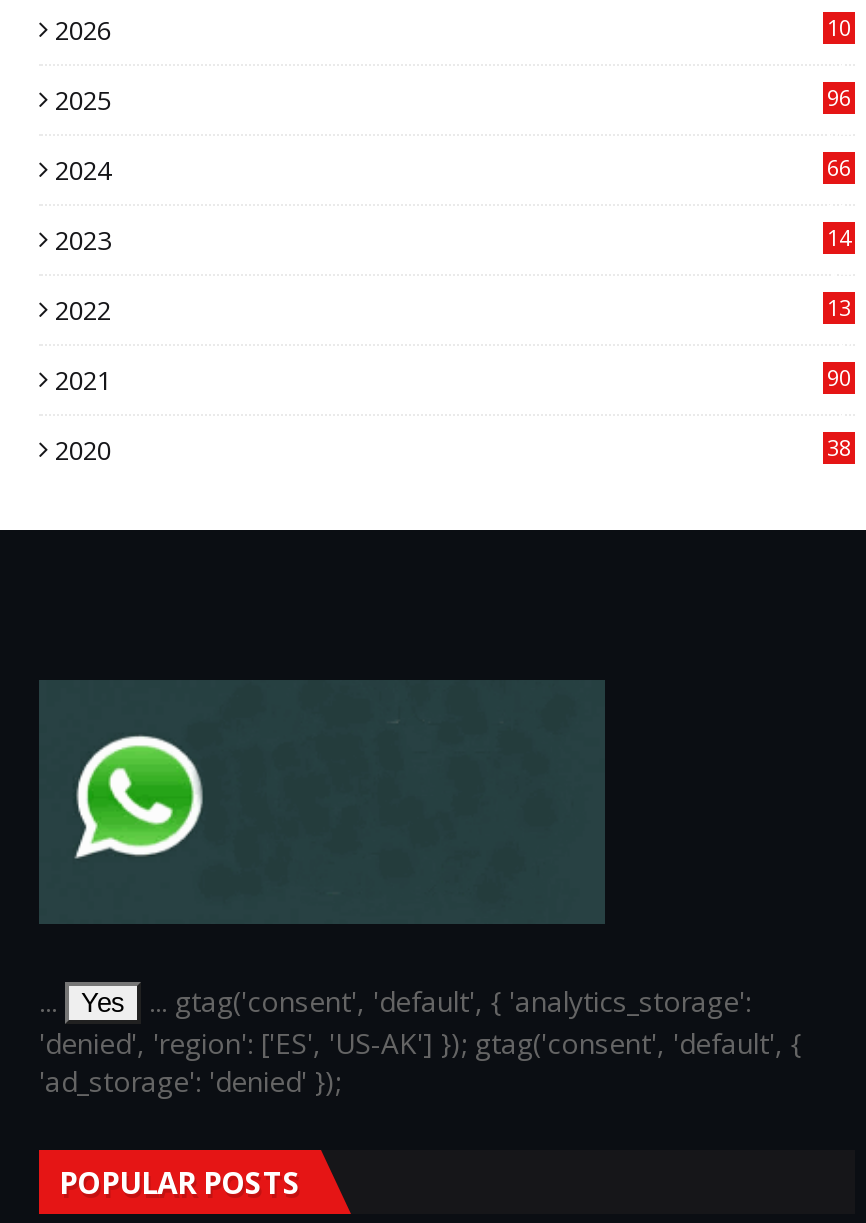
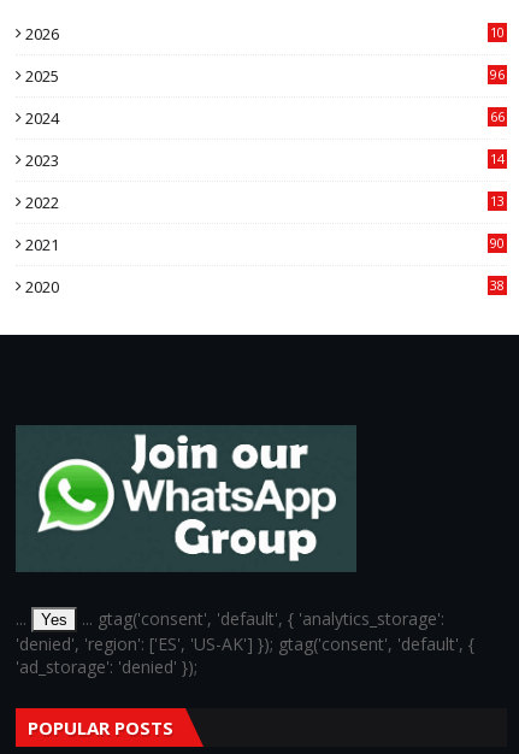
none -> [122,434,337,562] [image]

